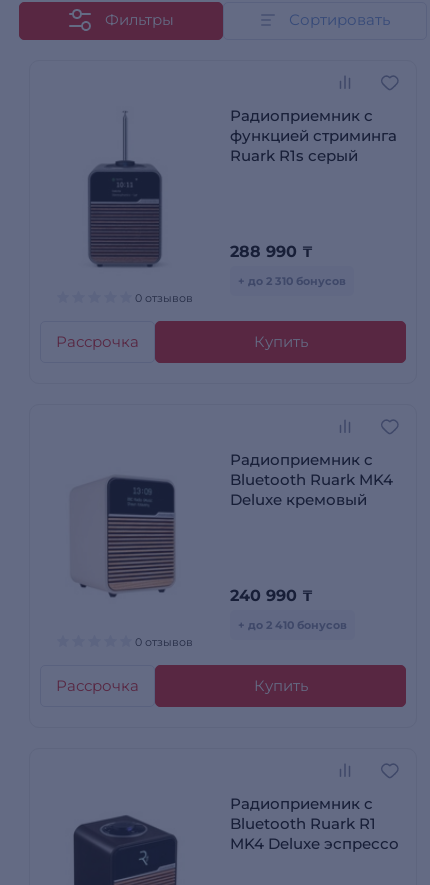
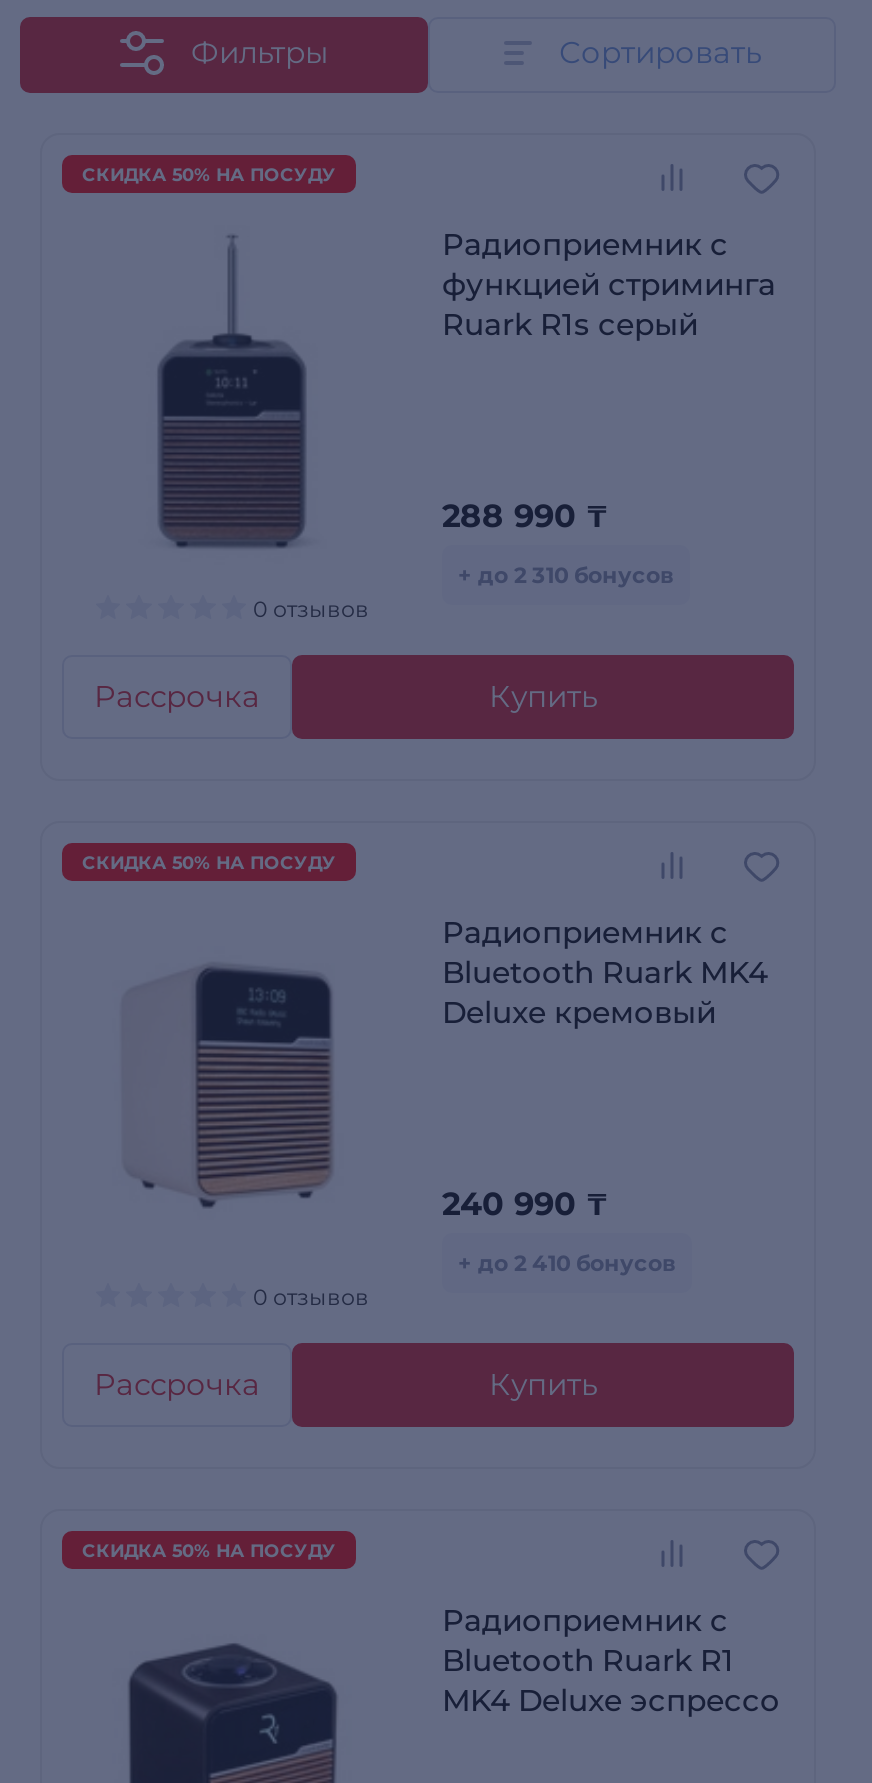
none -> [82,163,336,185] СКИДКА 50% НА ПОСУДУ
none -> [82,851,336,873] СКИДКА 50% НА ПОСУДУ
none -> [82,1539,336,1561] СКИДКА 50% НА ПОСУДУ

